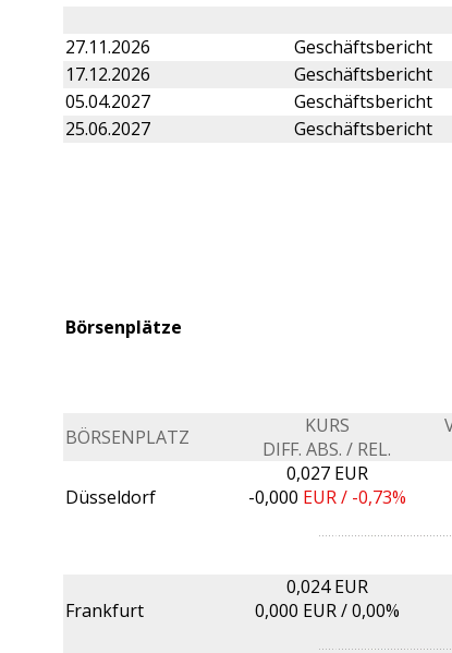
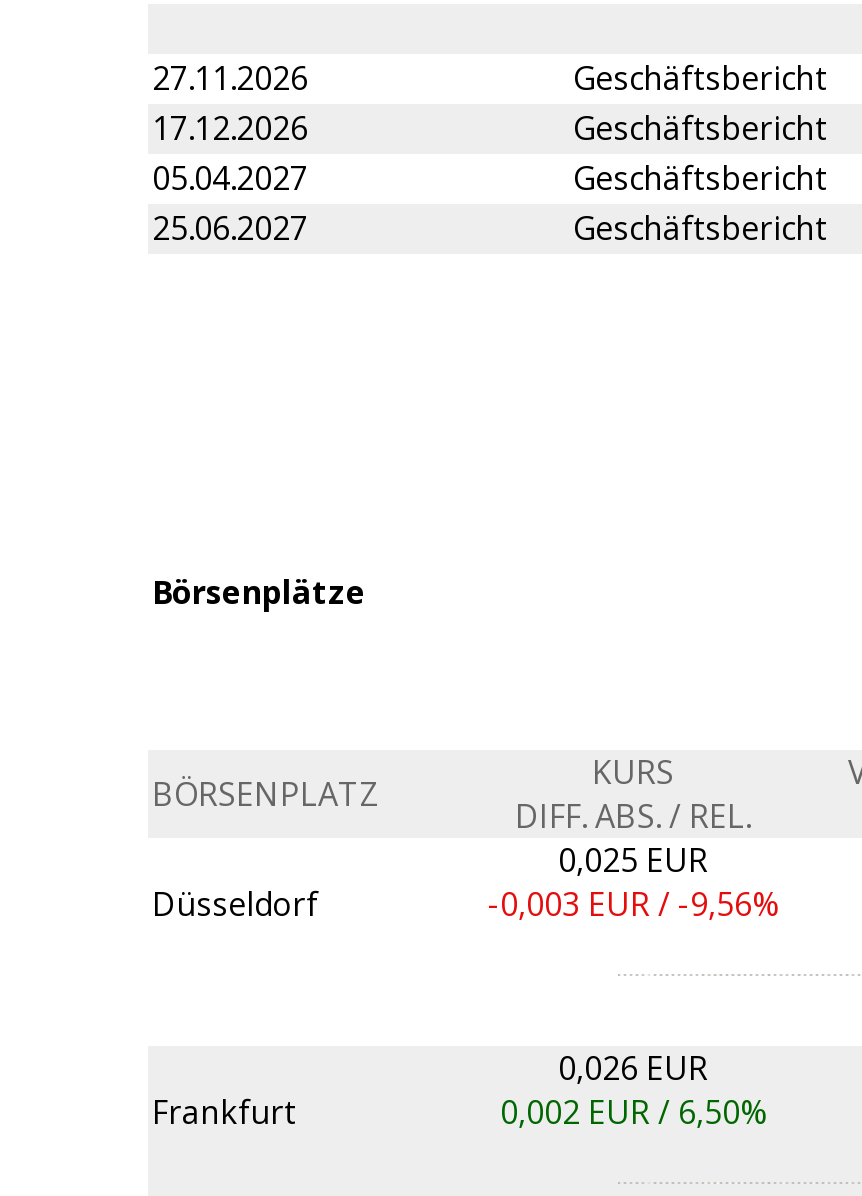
[286,461,368,485] 0,027 EUR -> [558,838,708,882] 0,025 EUR
[248,485,406,509] -0,000 EUR / -0,73% -> [488,882,778,926] -0,003 EUR / -9,56%
[286,575,368,598] 0,024 EUR -> [558,1046,708,1090] 0,026 EUR
[255,598,400,622] 0,000 EUR / 0,00% -> [500,1090,766,1134] 0,002 EUR / 6,50%

